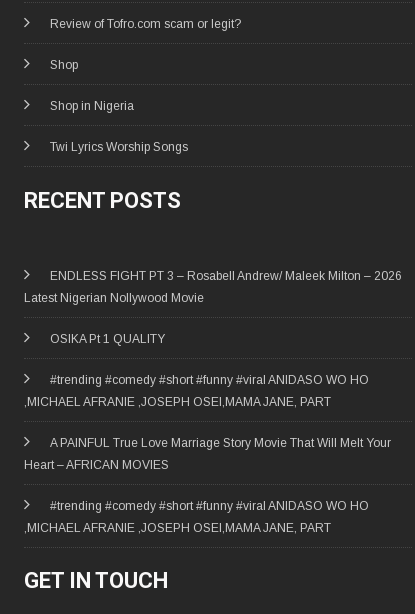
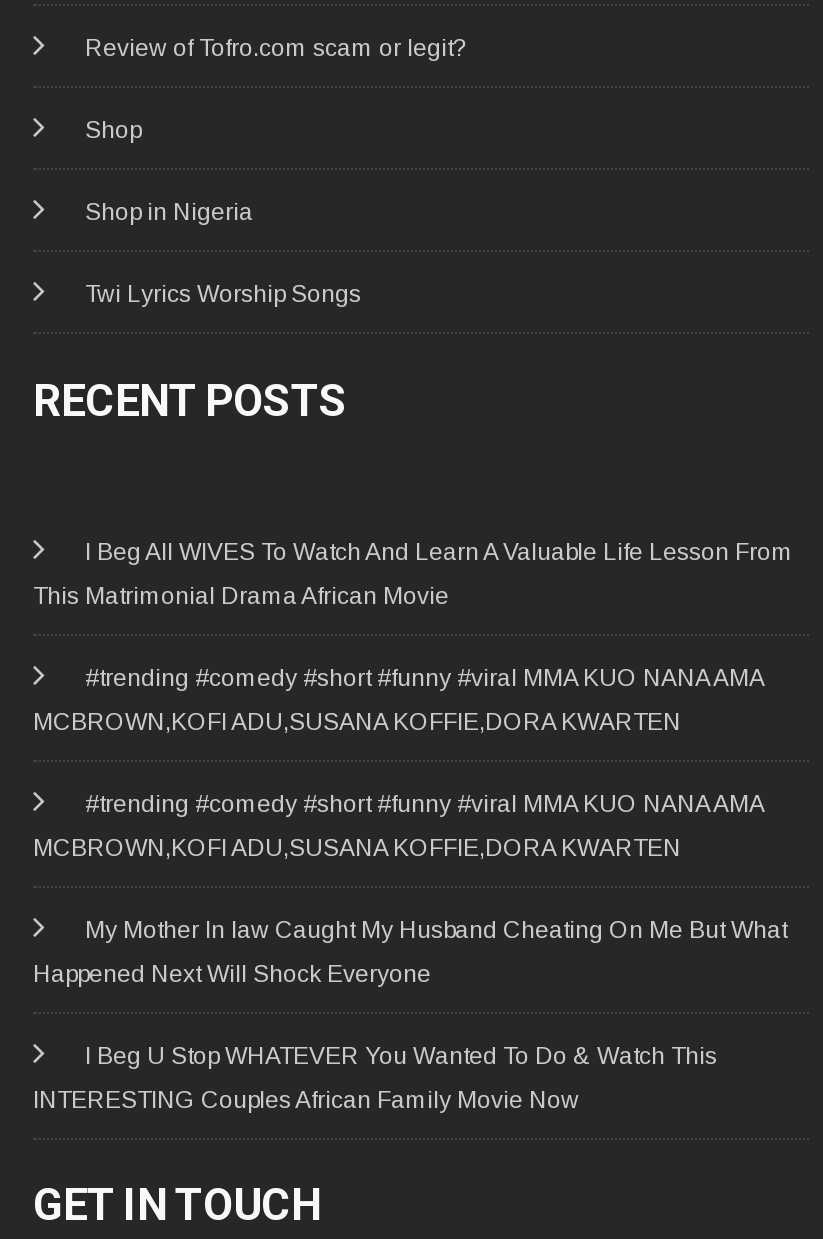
[24,269,402,535] ENDLESS FIGHT PT 3 – Rosabell Andrew/ Maleek Milton – 2026 | Latest Nigerian Nollywood Movie | OSIKA Pt 1 QUALITY | #trending #comedy #short #funny #viral ANIDASO WO HO | ,MICHAEL AFRANIE ,JOSEPH OSEI,MAMA JANE, PART | A PAINFUL True Love Marriage Story Movie That Will Melt Your | Heart – AFRICAN MOVIES | #trending #comedy #short #funny #viral ANIDASO WO HO | ,MICHAEL AFRANIE ,JOSEPH OSEI,MAMA JANE, PART -> [33,538,793,1114] I Beg All WIVES To Watch And Learn A Valuable Life Lesson From | This Matrimonial Drama African Movie | #trending #comedy #short #funny #viral MMA KUO NANA AMA | MCBROWN,KOFI ADU,SUSANA KOFFIE,DORA KWARTEN | #trending #comedy #short #funny #viral MMA KUO NANA AMA | MCBROWN,KOFI ADU,SUSANA KOFFIE,DORA KWARTEN | My Mother In law Caught My Husband Cheating On Me But What | Happened Next Will Shock Everyone | I Beg U Stop WHATEVER You Wanted To Do & Watch This | INTERESTING Couples African Family Movie Now

